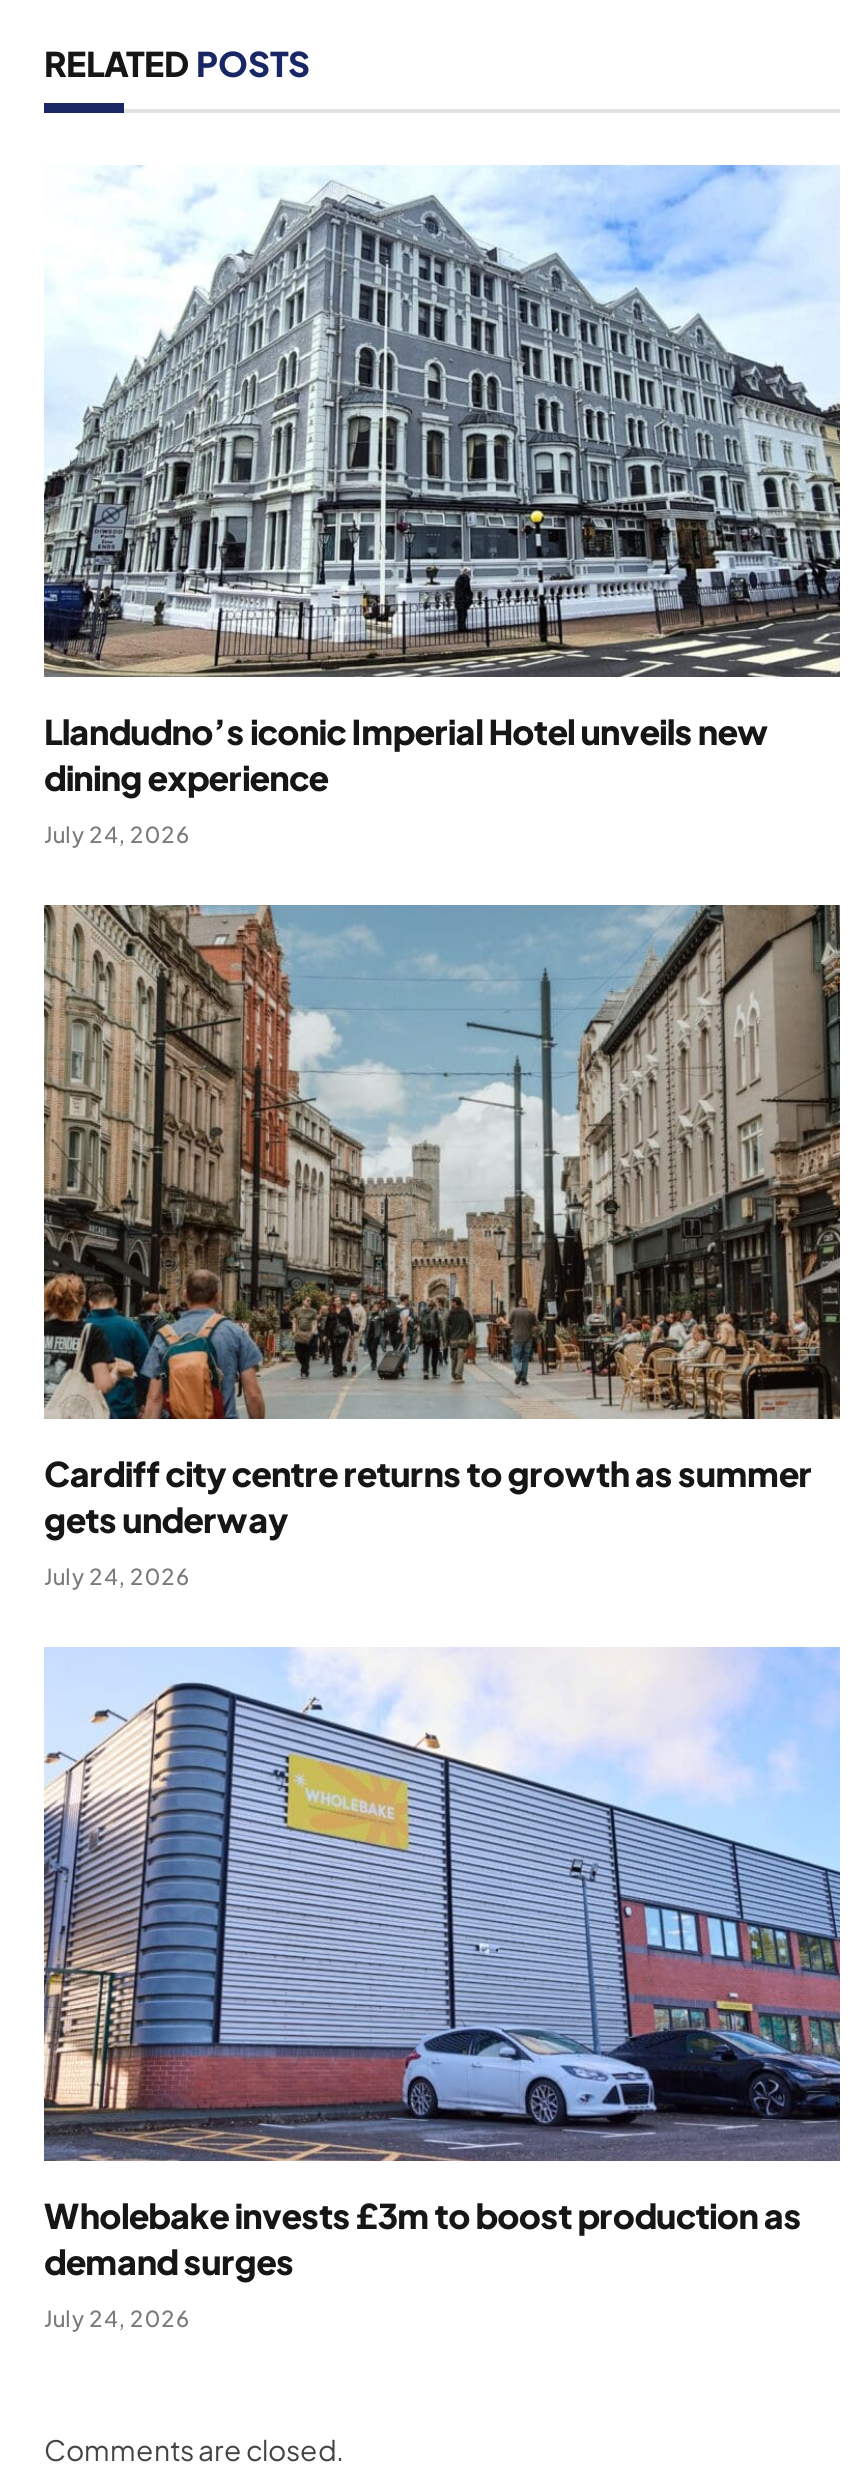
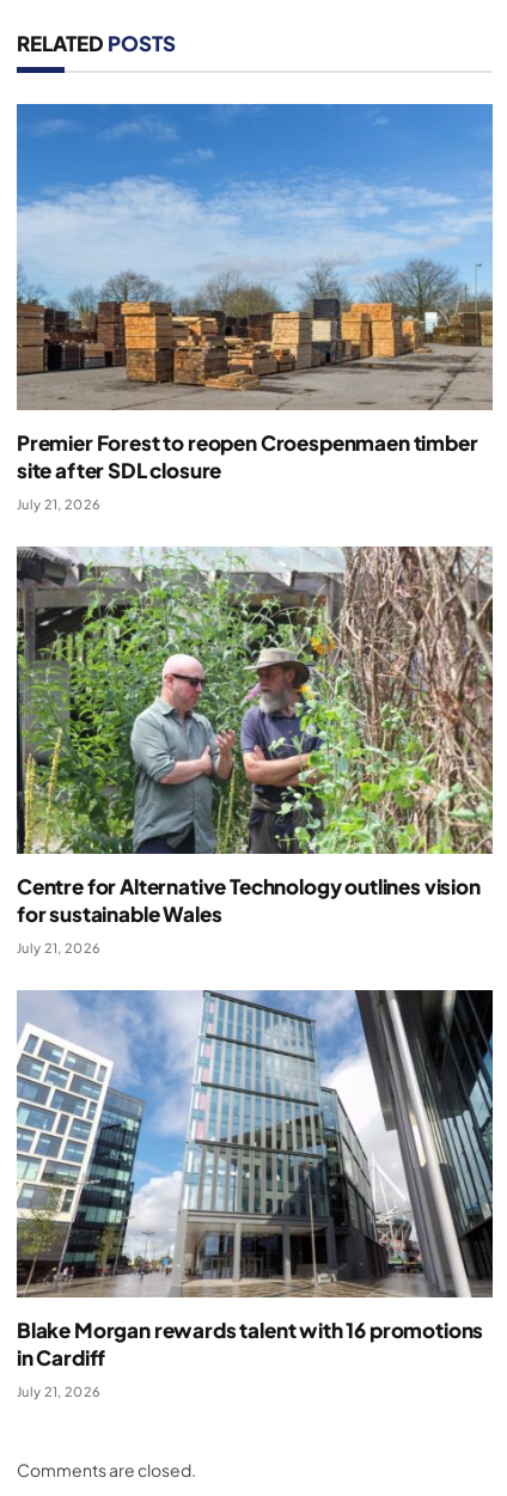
[44,165,842,800] [image] | Llandudno’s iconic Imperial Hotel unveils new | dining experience -> [16,103,494,484] [image] | Premier Forest to reopen Croespenmaen timber | site after SDL closure
[44,822,191,848] July 24, 2026 -> [17,497,101,512] July 21, 2026
[42,903,842,1541] [image] | Cardiff city centre returns to growth as summer | gets underway -> [16,545,494,927] [image] | Centre for Alternative Technology outlines vision | for sustainable Wales
[44,1563,191,1589] July 24, 2026 -> [17,940,101,956] July 21, 2026
[42,1647,842,2283] [image] | Wholebake invests £3m to boost production as | demand surges -> [16,989,494,1370] [image] | Blake Morgan rewards talent with 16 promotions | in Cardiff
[44,2305,191,2331] July 24, 2026 -> [17,1383,101,1399] July 21, 2026

